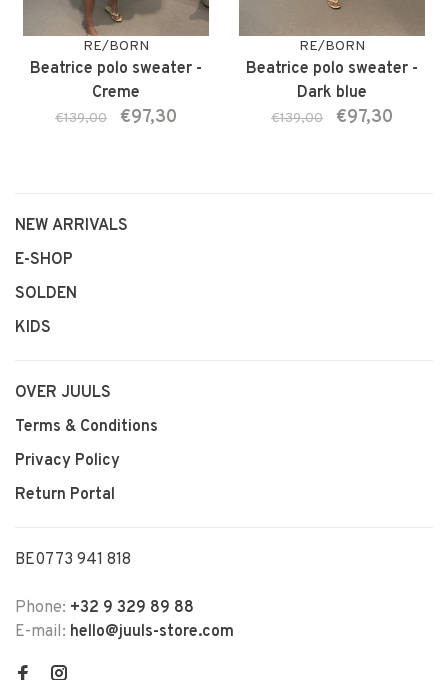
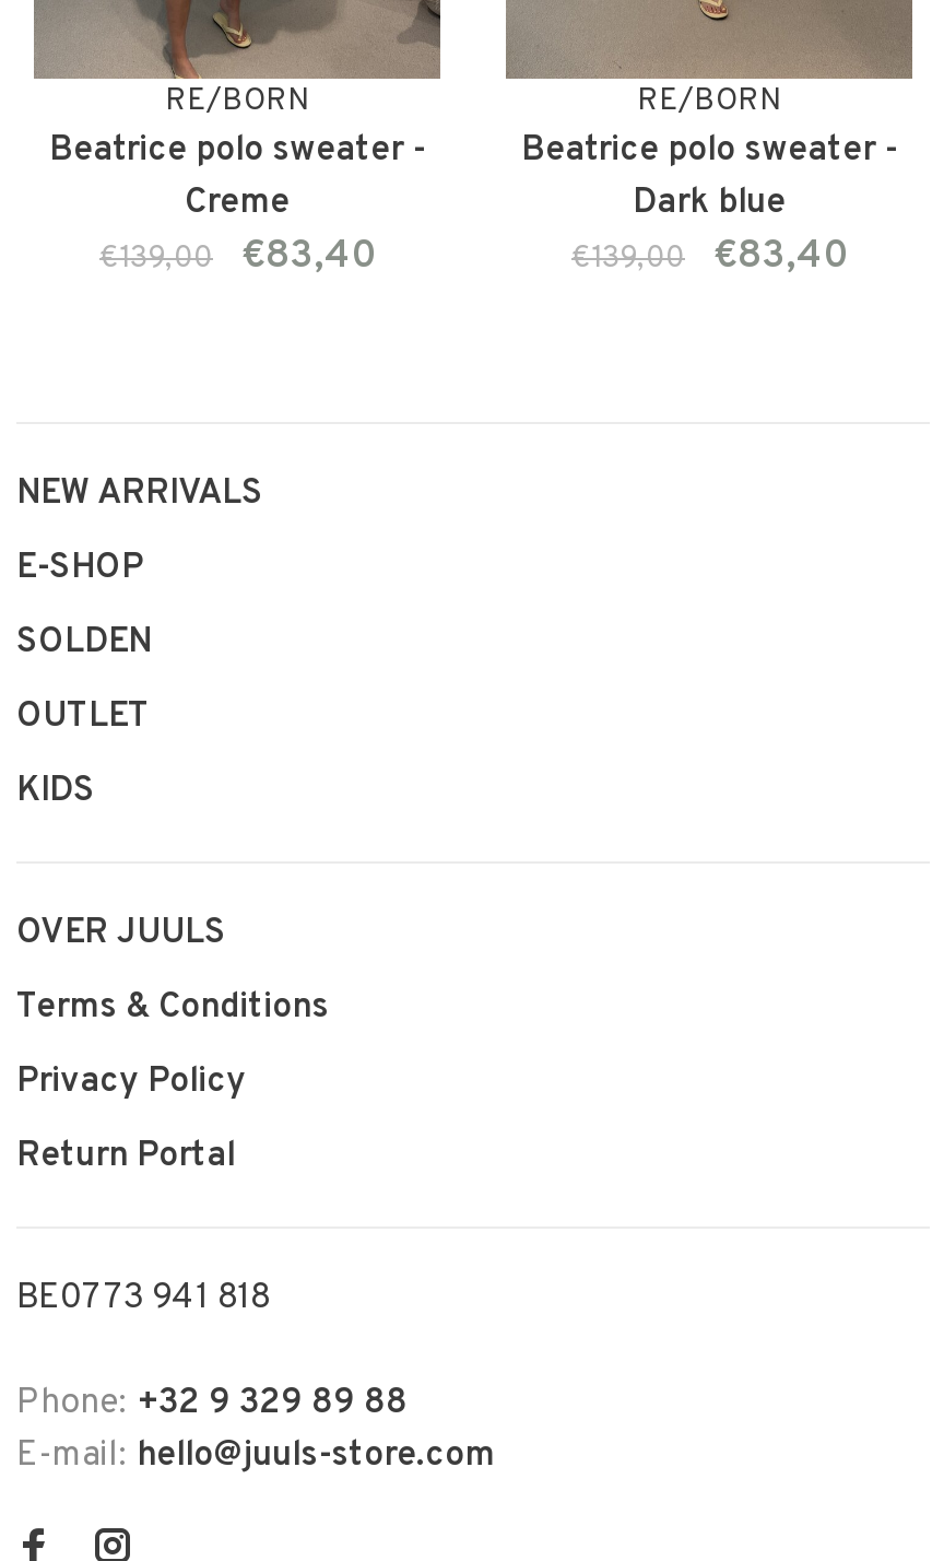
[55,106,177,129] €139,00 €97,30 -> [99,231,375,281] €139,00 €83,40
[271,106,393,129] €139,00 €97,30 -> [571,231,847,281] €139,00 €83,40
none -> [16,694,150,738] OUTLET

